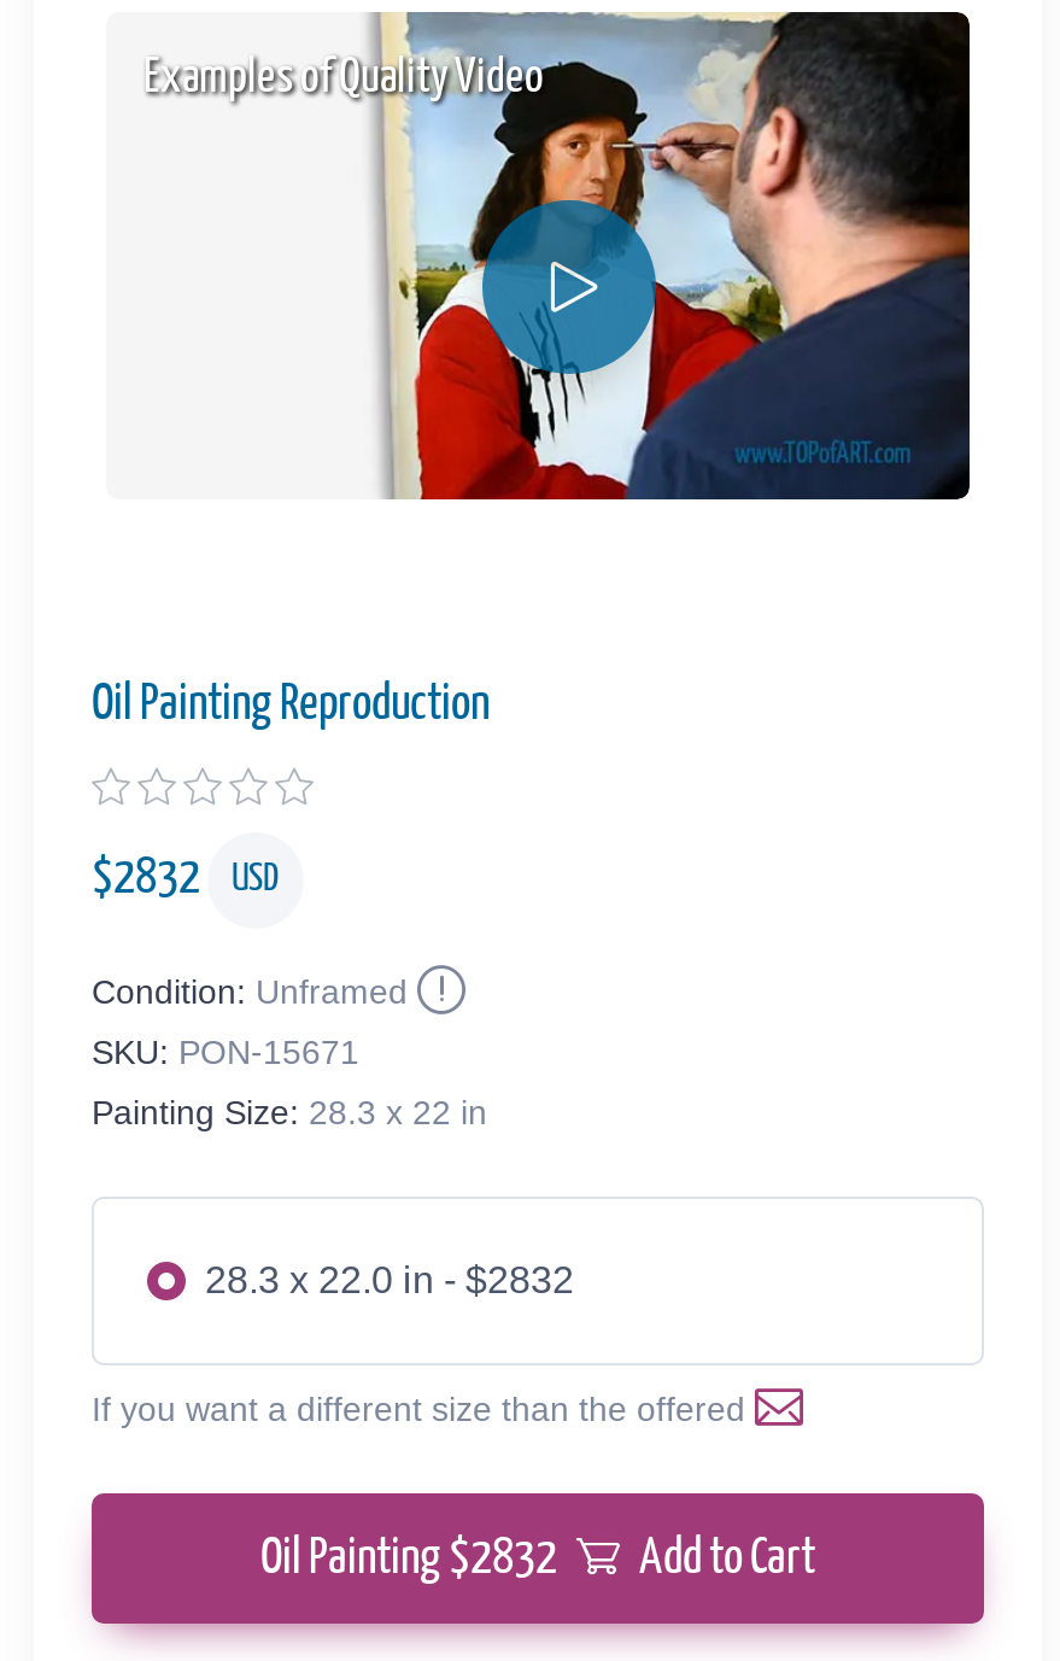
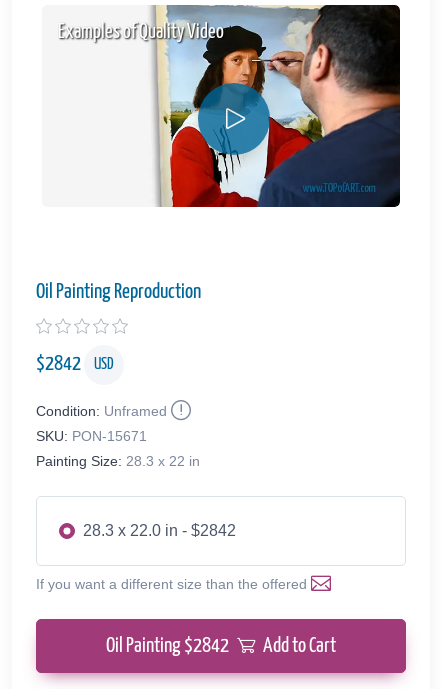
[92,854,280,903] $2832 USD -> [36,354,114,374] $2842 USD
[205,1258,574,1299] 28.3 x 22.0 in - $2832 -> [83,522,236,539] 28.3 x 22.0 in - $2842
[260,1533,815,1582] Oil Painting $2832 Add to Cart -> [106,636,336,656] Oil Painting $2842 Add to Cart

